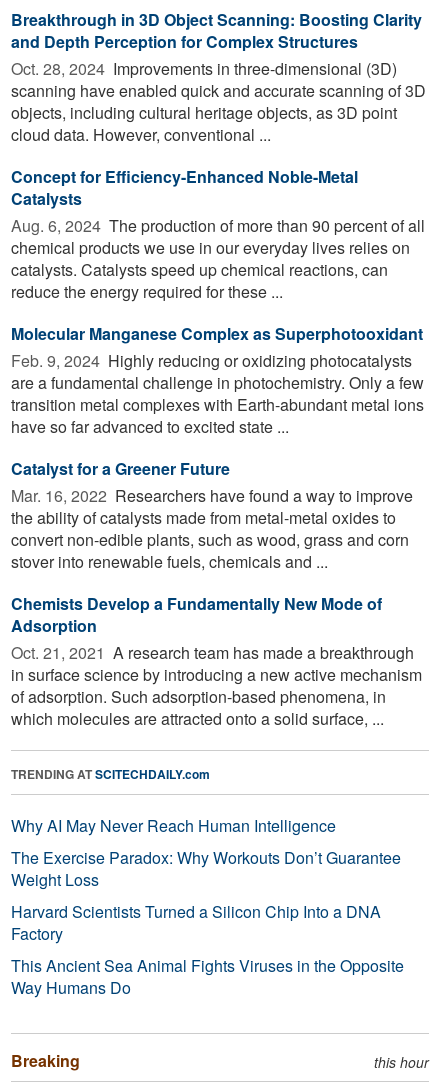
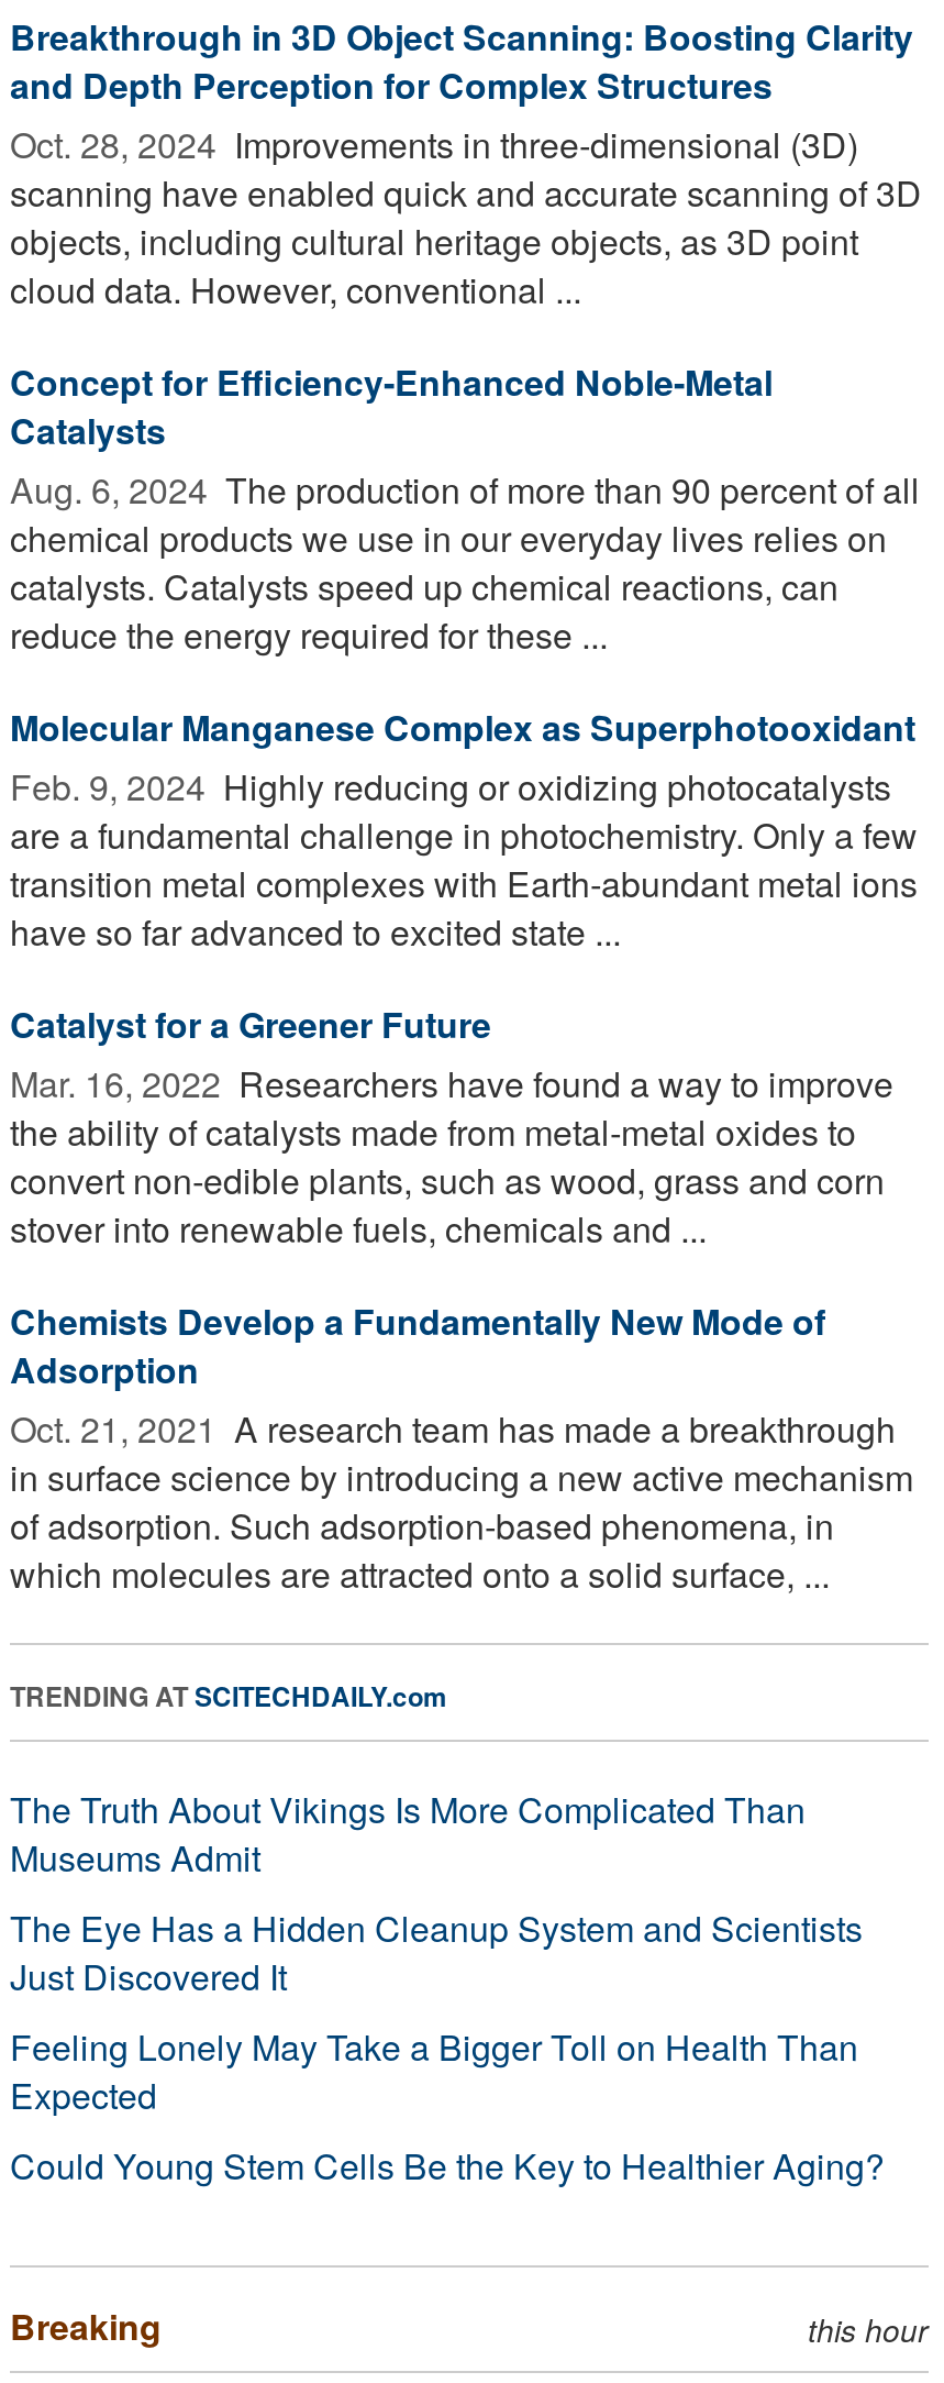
[11,814,404,999] Why AI May Never Reach Human Intelligence | The Exercise Paradox: Why Workouts Don’t Guarantee | Weight Loss | Harvard Scientists Turned a Silicon Chip Into a DNA | Factory | This Ancient Sea Animal Fights Viruses in the Opposite | Way Humans Do -> [10,1783,885,2190] The Truth About Vikings Is More Complicated Than | Museums Admit | The Eye Has a Hidden Cleanup System and Scientists | Just Discovered It | Feeling Lonely May Take a Bigger Toll on Health Than | Expected | Could Young Stem Cells Be the Key to Healthier Aging?

